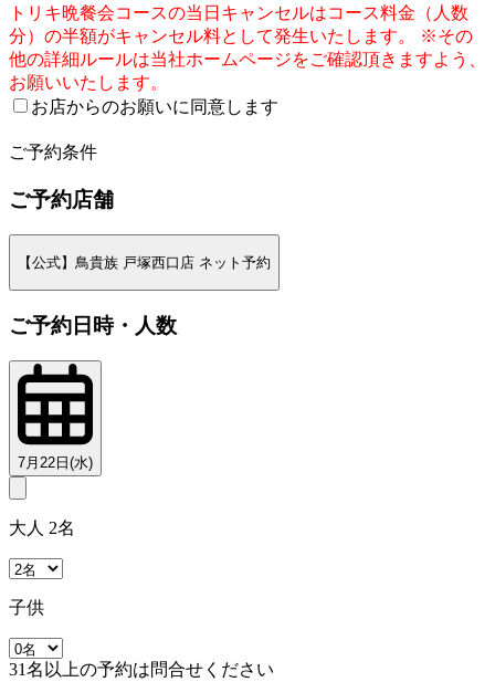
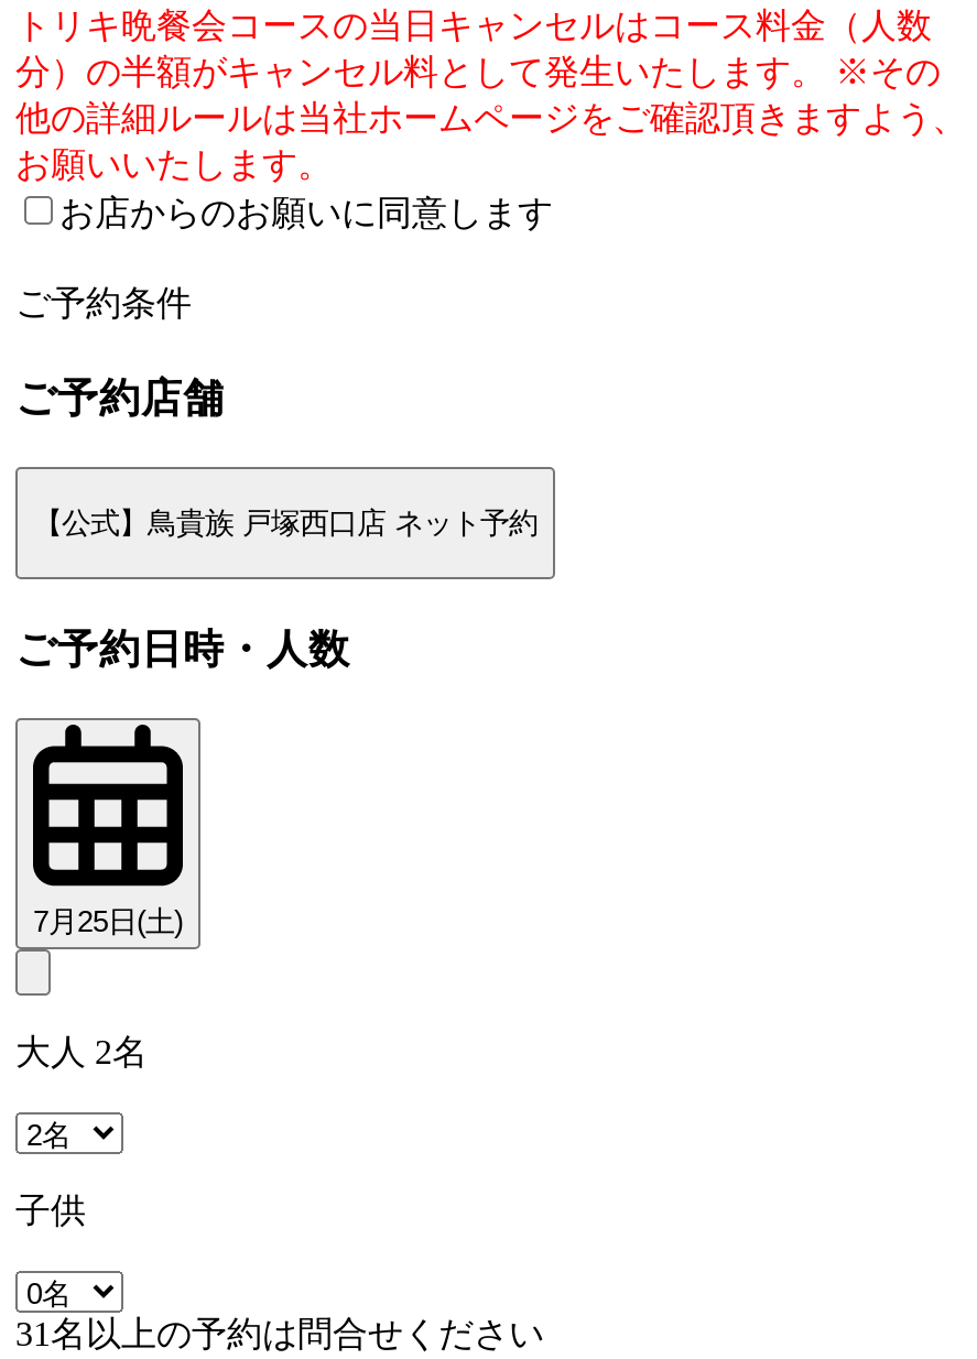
[18,454,93,471] 7月22日(水) -> [33,905,183,939] 7月25日(土)

